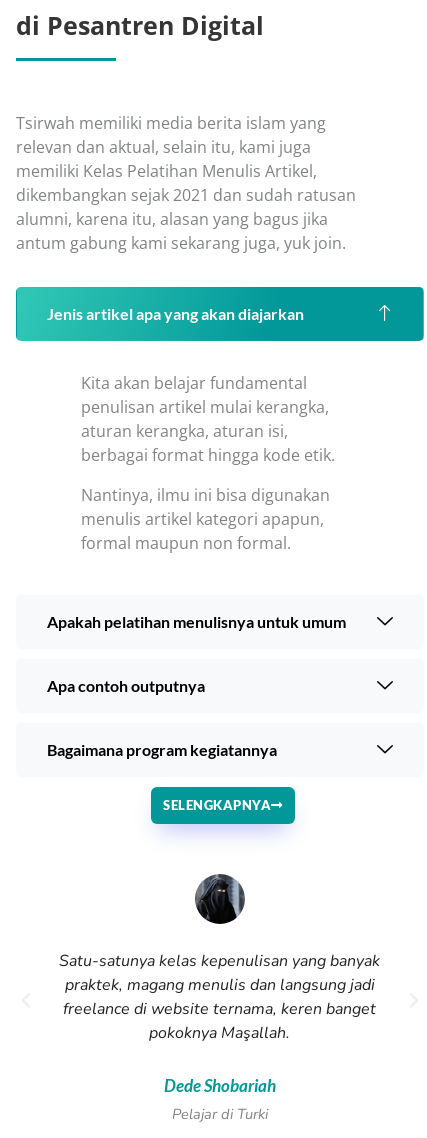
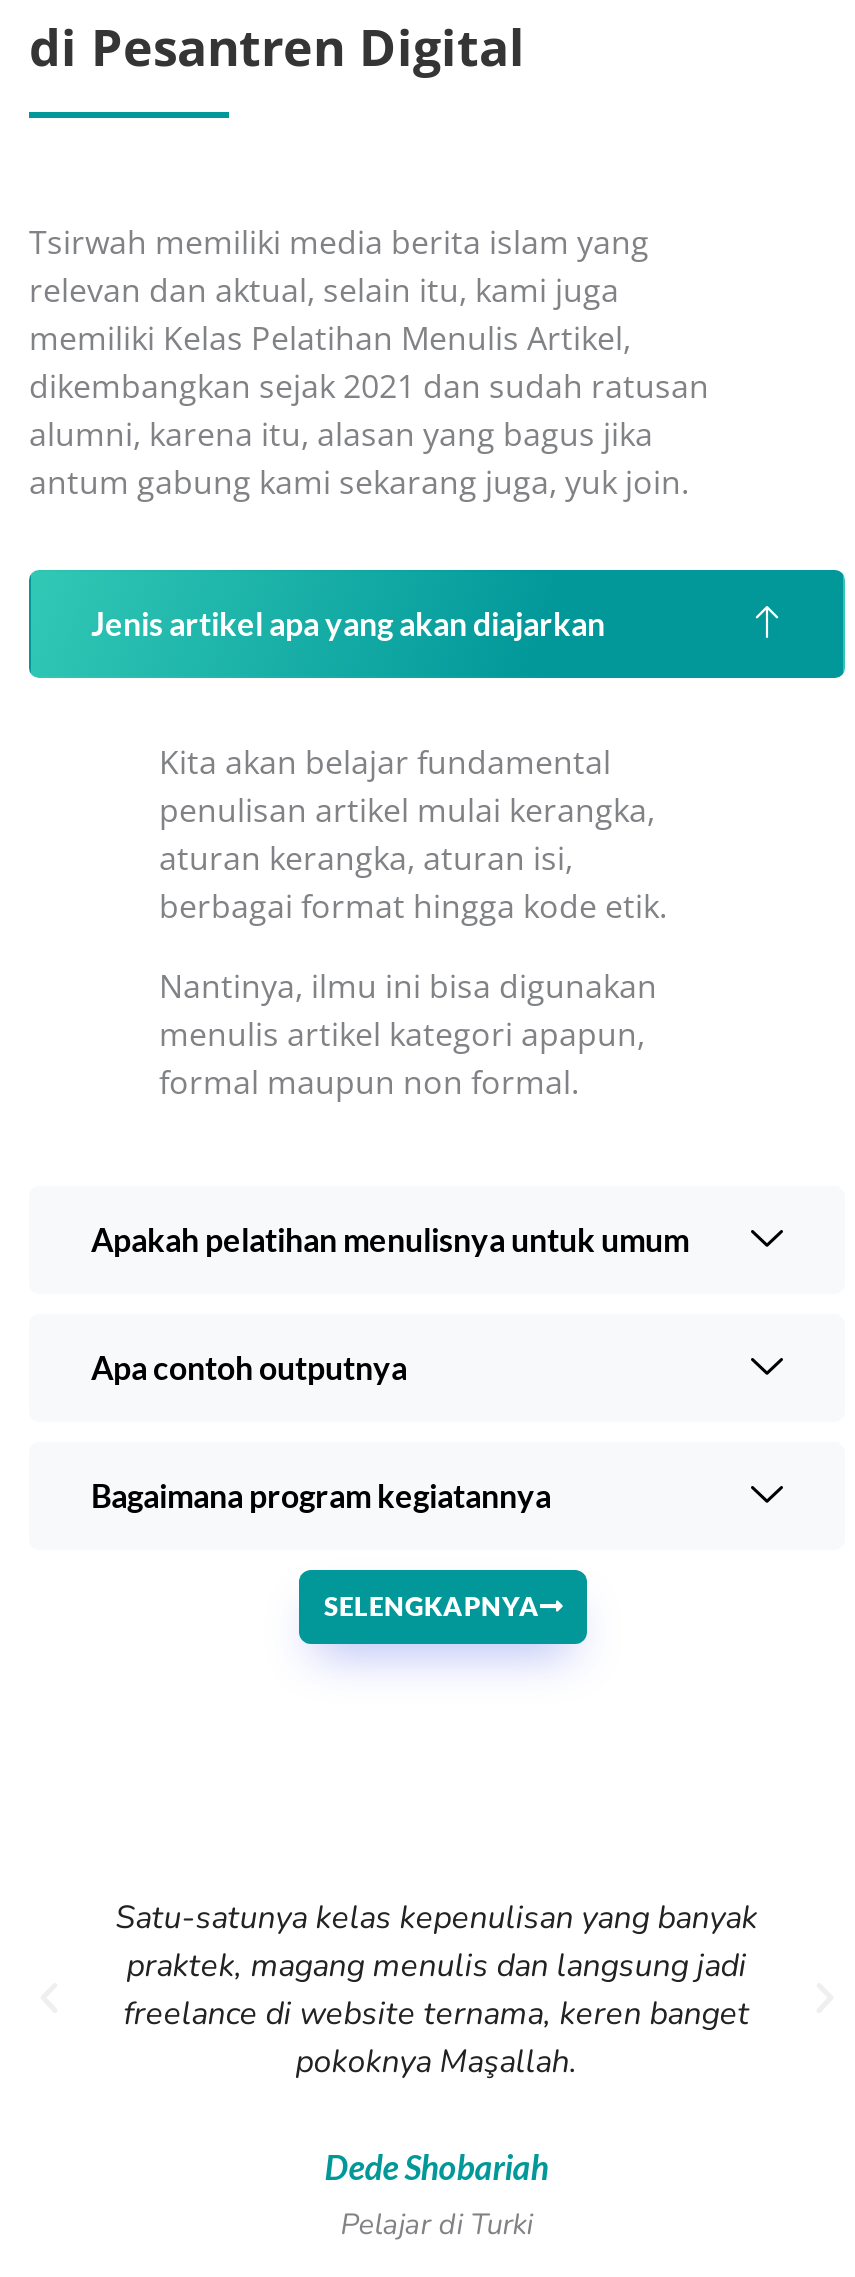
[194,873,246,925] [image] -> none

